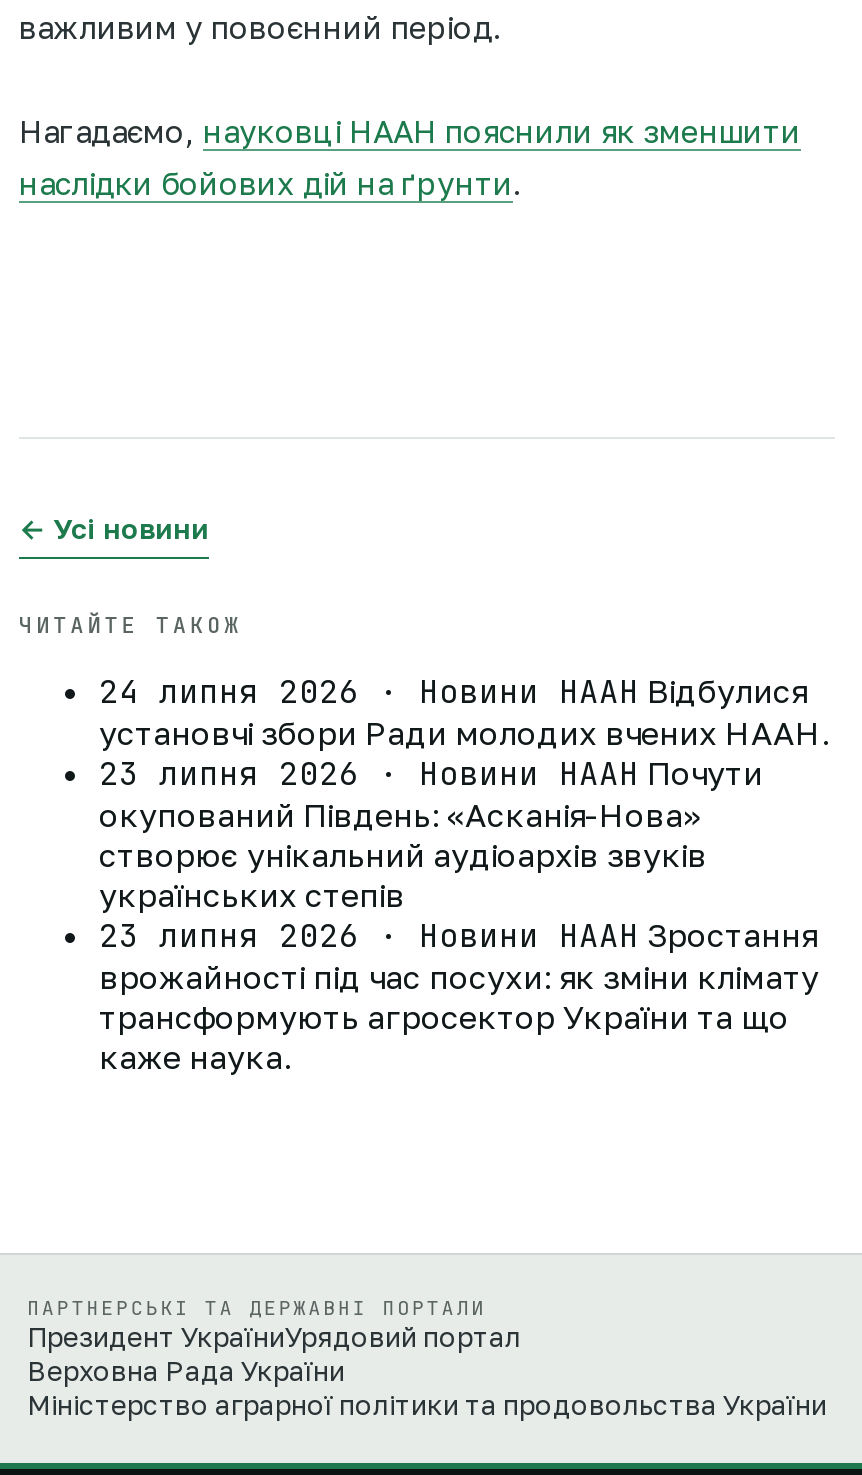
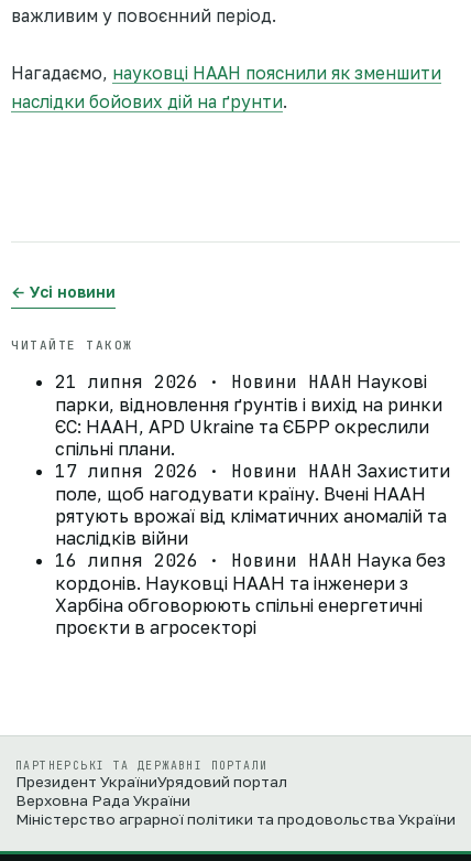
[99,671,829,1077] 24 липня 2026 · Новини НААН Відбулися | установчі збори Ради молодих вчених НААН. | 23 липня 2026 · Новини НААН Почути | окупований Південь: «Асканія-Нова» | створює унікальний аудіоархів звуків | українських степів | 23 липня 2026 · Новини НААН Зростання | врожайності під час посухи: як зміни клімату | трансформують агросектор України та що | каже наука. -> [55,370,450,638] 21 липня 2026 · Новини НААН Наукові | парки, відновлення ґрунтів і вихід на ринки | ЄС: НААН, APD Ukraine та ЄБРР окреслили | спільні плани. | 17 липня 2026 · Новини НААН Захистити | поле, щоб нагодувати країну. Вчені НААН | рятують врожаї від кліматичних аномалій та | наслідків війни | 16 липня 2026 · Новини НААН Наука без | кордонів. Науковці НААН та інженери з | Харбіна обговорюють спільні енергетичні | проєкти в агросекторі

